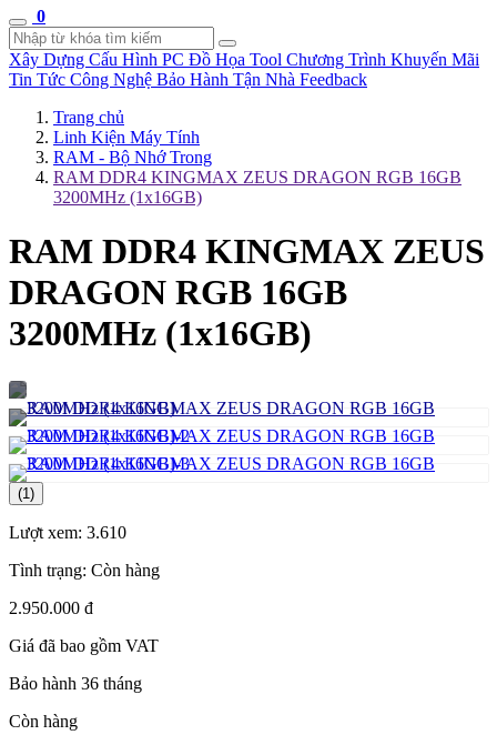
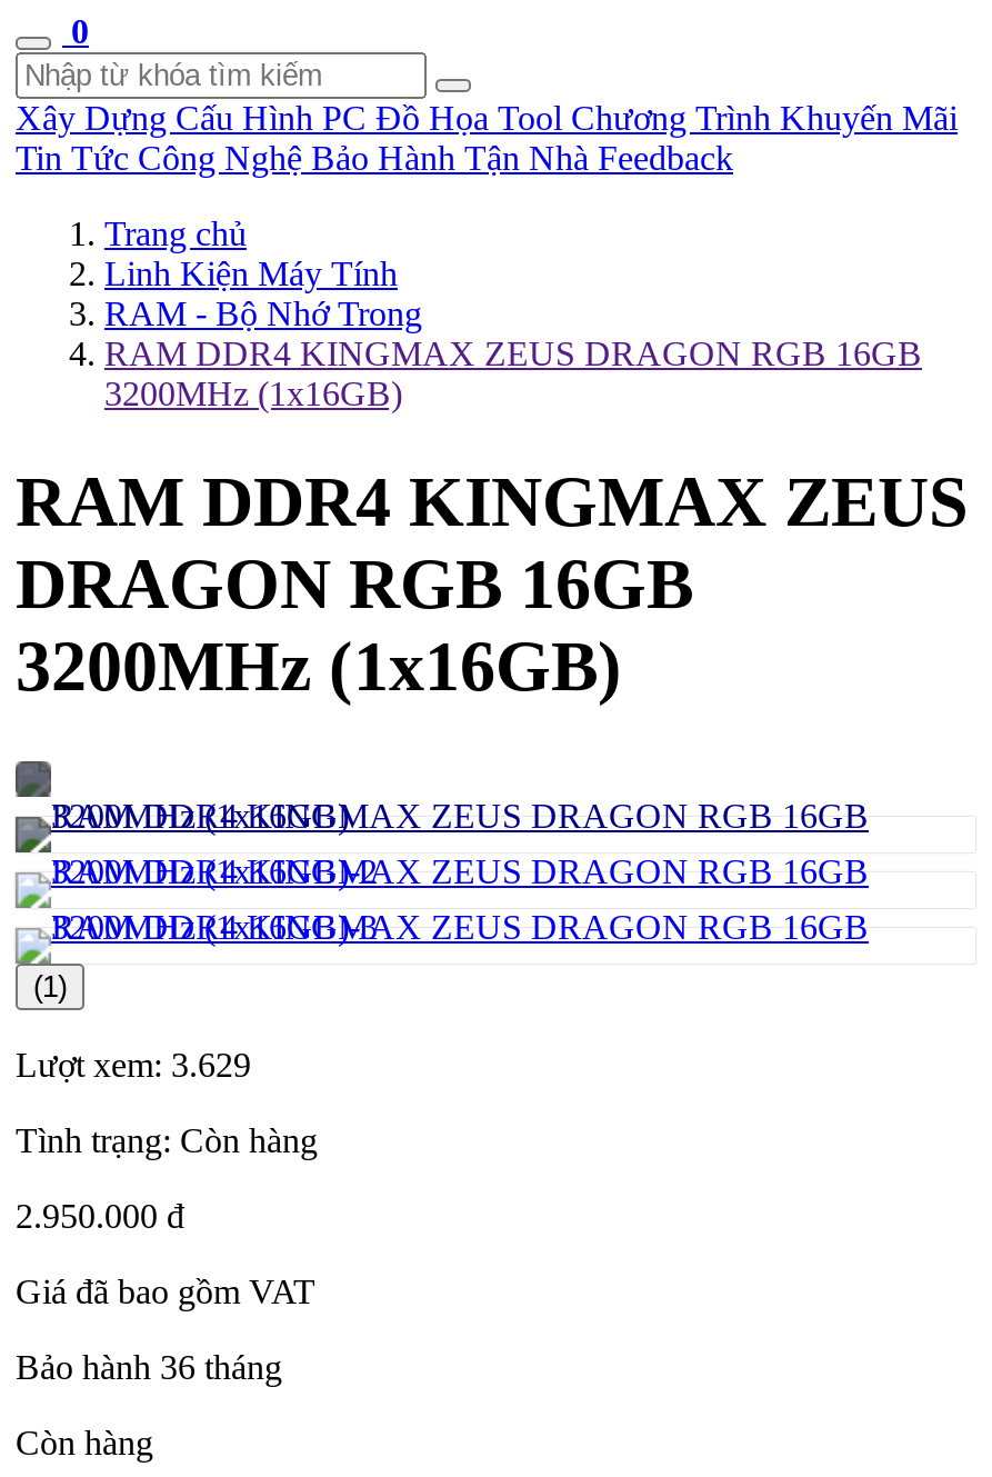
[9,523,126,542] Lượt xem: 3.610 -> [16,1046,251,1084] Lượt xem: 3.629

